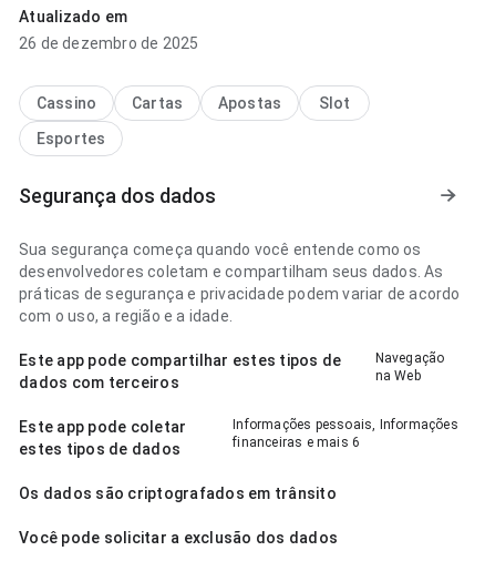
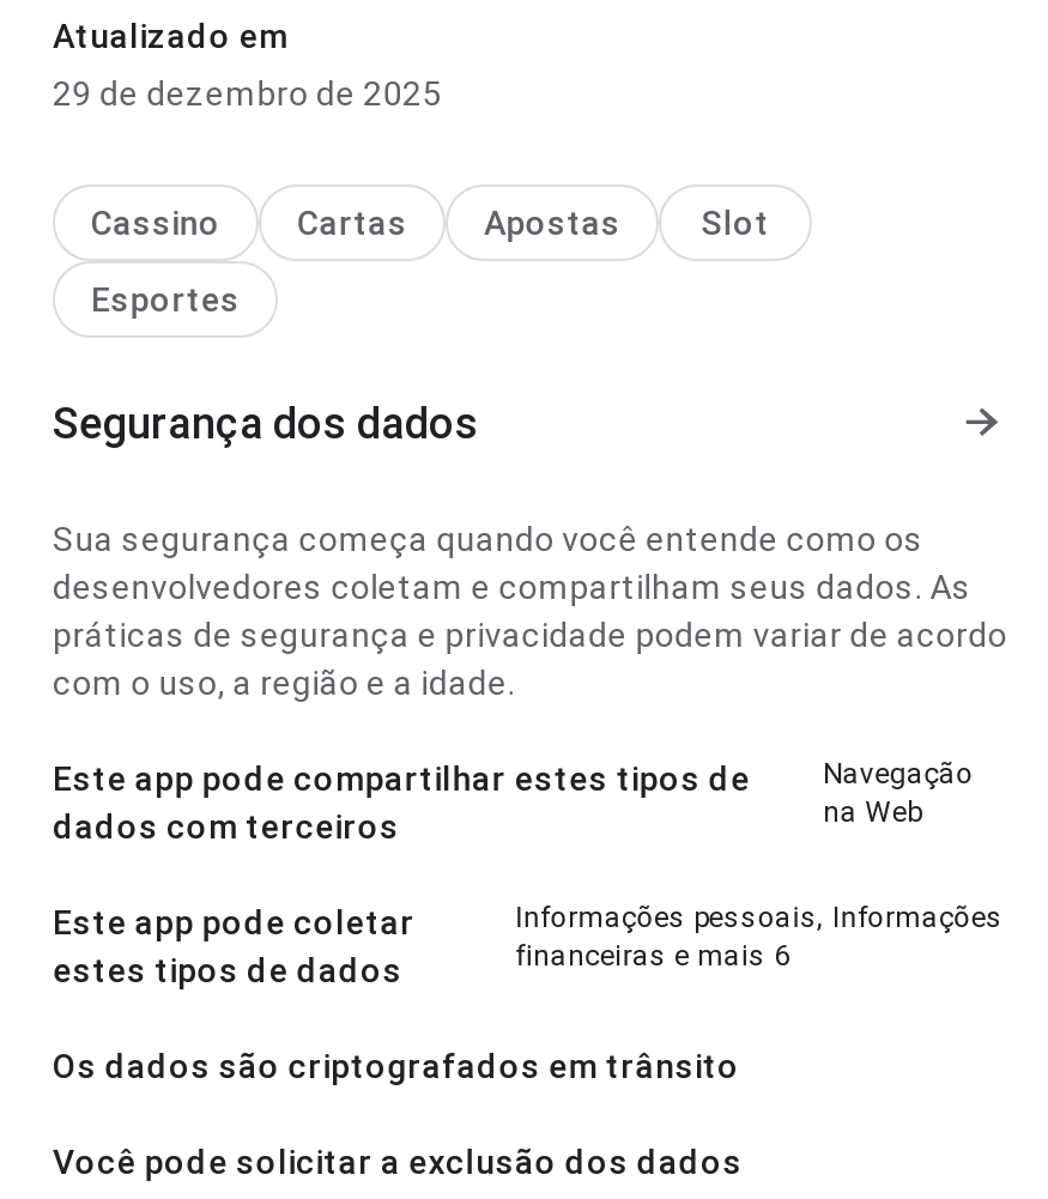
[19,34,199,52] 26 de dezembro de 2025 -> [53,74,442,113] 29 de dezembro de 2025

